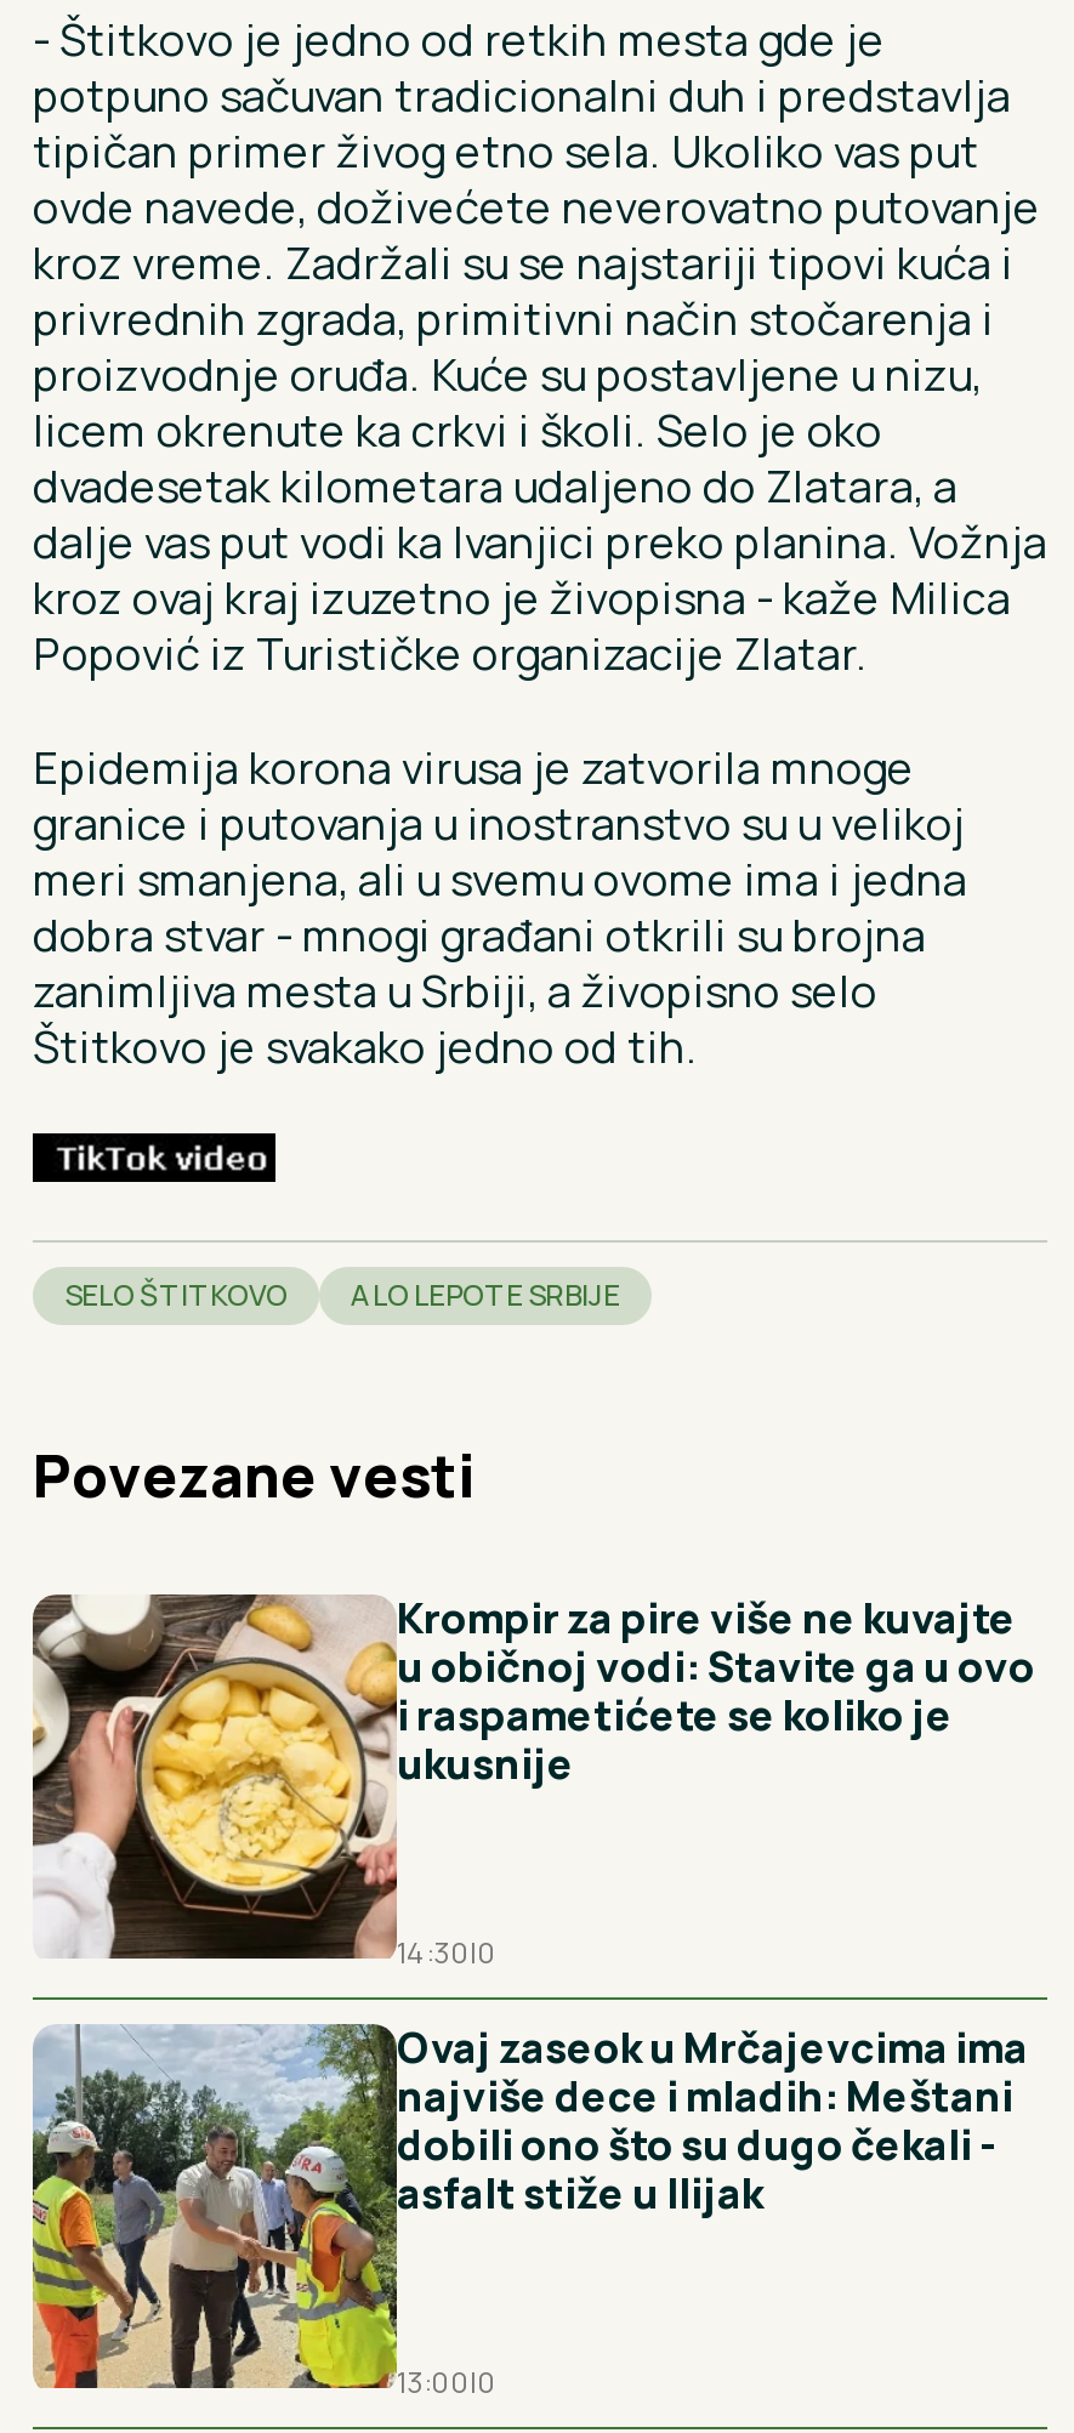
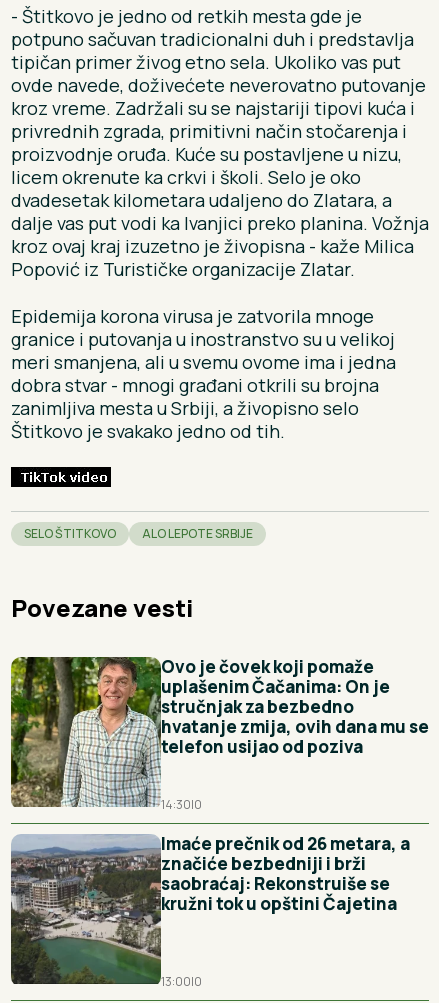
[30,1590,1035,1961] [image] | Krompir za pire više ne kuvajte | u običnoj vodi: Stavite ga u ovo | i raspametićete se koliko je | ukusnije -> [10,655,429,808] [image] | Ovo je čovek koji pomaže | uplašenim Čačanima: On je | stručnjak za bezbedno | hvatanje zmija, ovih dana mu se | telefon usijao od poziva
[30,2019,1028,2391] [image] | Ovaj zaseok u Mrčajevcima ima | najviše dece i mladih: Meštani | dobili ono što su dugo čekali - | asfalt stiže u Ilijak -> [10,832,410,985] [image] | Imaće prečnik od 26 metara, a | značiće bezbedniji i brži | saobraćaj: Rekonstruiše se | kružni tok u opštini Čajetina

